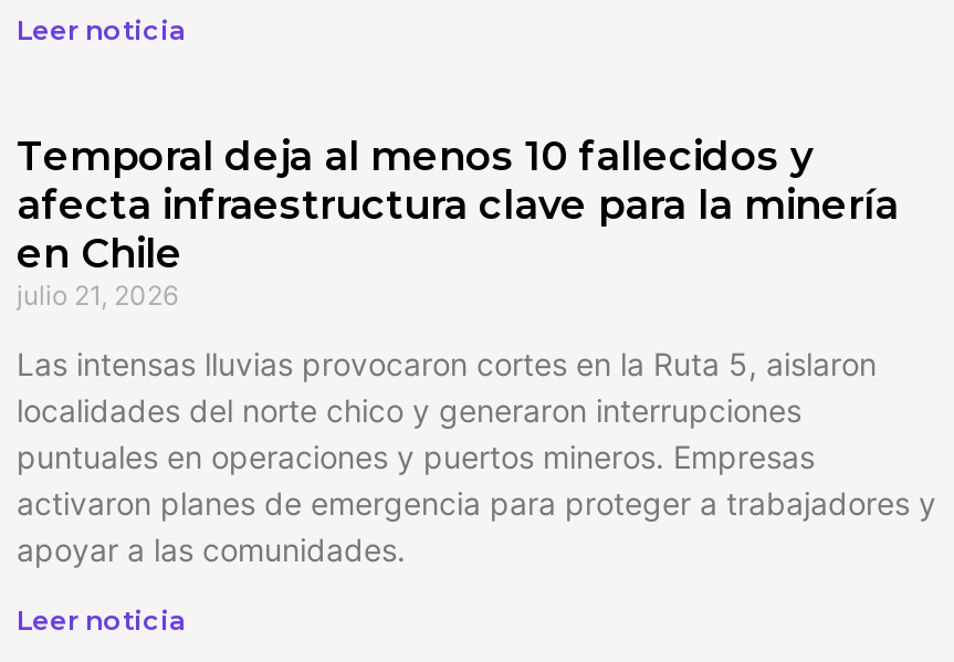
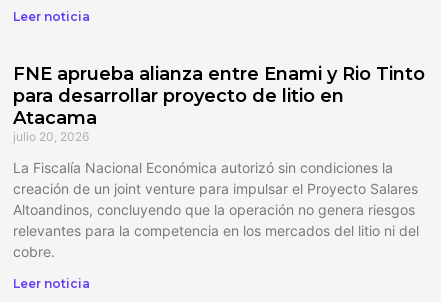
[17,134,899,313] Temporal deja al menos 10 fallecidos y | afecta infraestructura clave para la minería | en Chile | julio 21, 2026 -> [13,63,425,144] FNE aprueba alianza entre Enami y Rio Tinto | para desarrollar proyecto de litio en | Atacama | julio 20, 2026
[17,346,936,569] Las intensas lluvias provocaron cortes en la Ruta 5, aislaron | localidades del norte chico y generaron interrupciones | puntuales en operaciones y puertos mineros. Empresas | activaron planes de emergencia para proteger a trabajadores y | apoyar a las comunidades. -> [13,159,419,260] La Fiscalía Nacional Económica autorizó sin condiciones la | creación de un joint venture para impulsar el Proyecto Salares | Altoandinos, concluyendo que la operación no genera riesgos | relevantes para la competencia en los mercados del litio ni del | cobre.

